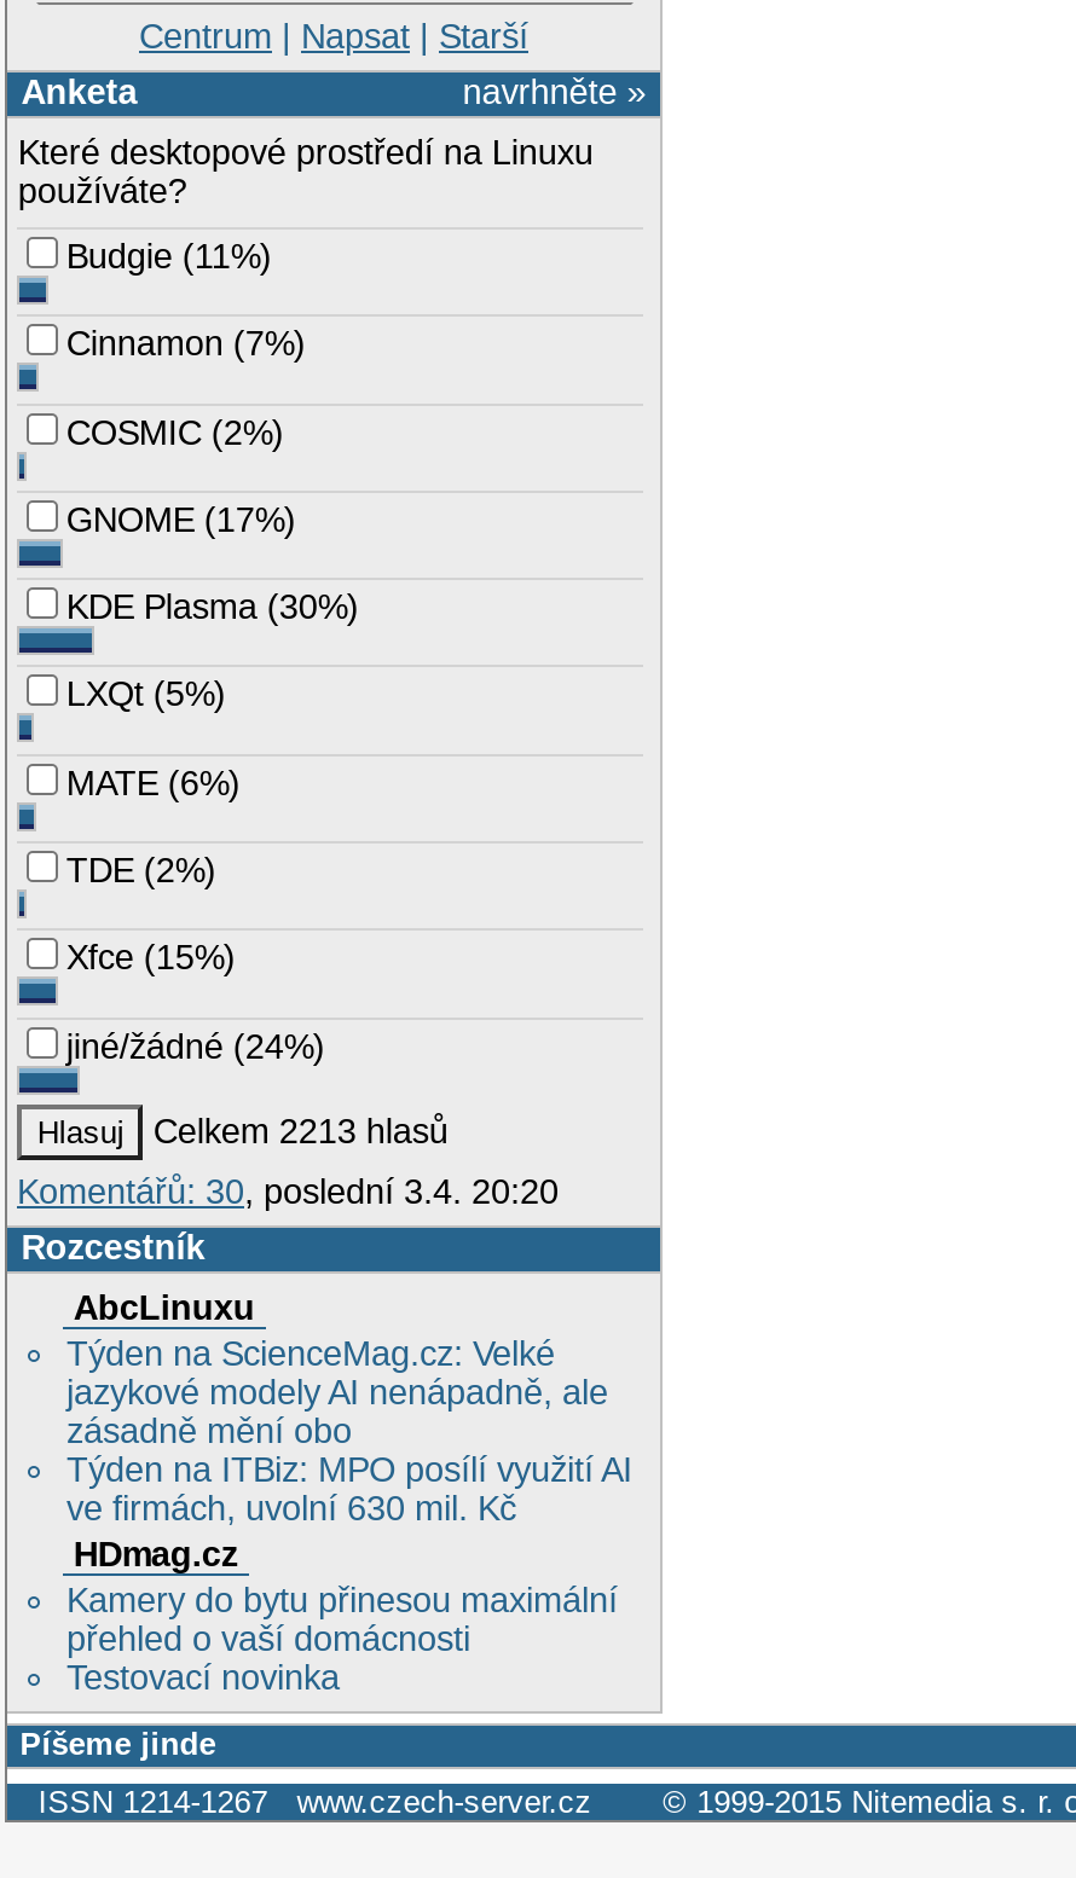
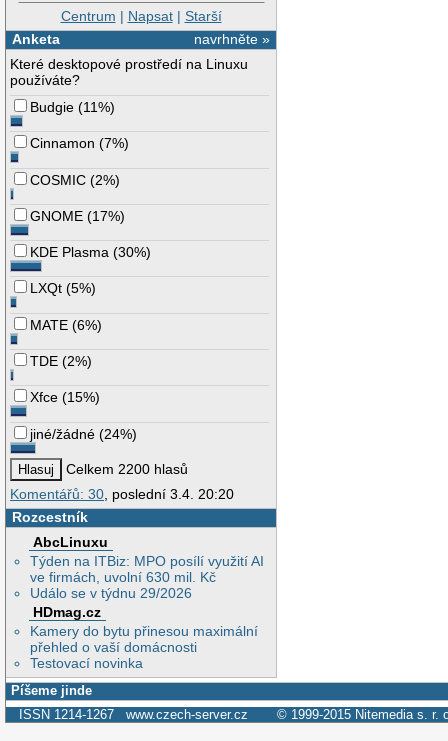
[143,1112,448,1151] Celkem 2213 hlasů -> [62,461,188,477] Celkem 2200 hlasů
[66,1334,608,1450] Týden na ScienceMag.cz: Velké | jazykové modely AI nenápadně, ale | zásadně mění obo -> none
moved [66,1450,632,1527] -> [30,553,264,585]: Týden na ITBiz: MPO posílí využití AI | ve firmách, uvolní 630 mil. Kč
none -> [30,585,192,601] Událo se v týdnu 29/2026

